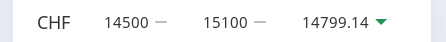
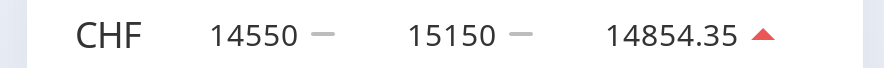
[37,10,149,34] CHF 14500 -> [75,10,299,58] CHF 14550
[203,12,248,32] 15100 -> [407,14,497,54] 15150
[302,12,369,32] 14799.14 -> [605,14,739,54] 14854.35

